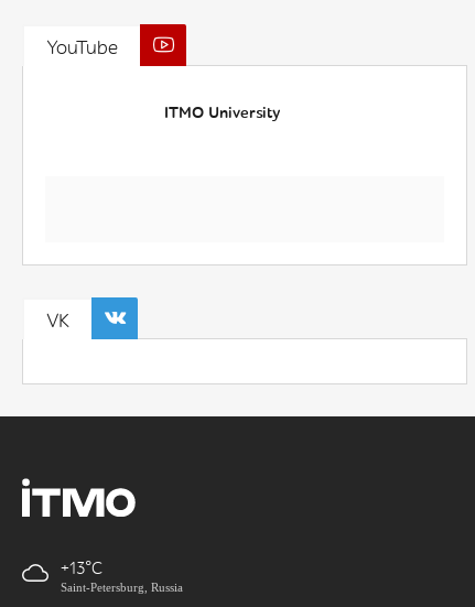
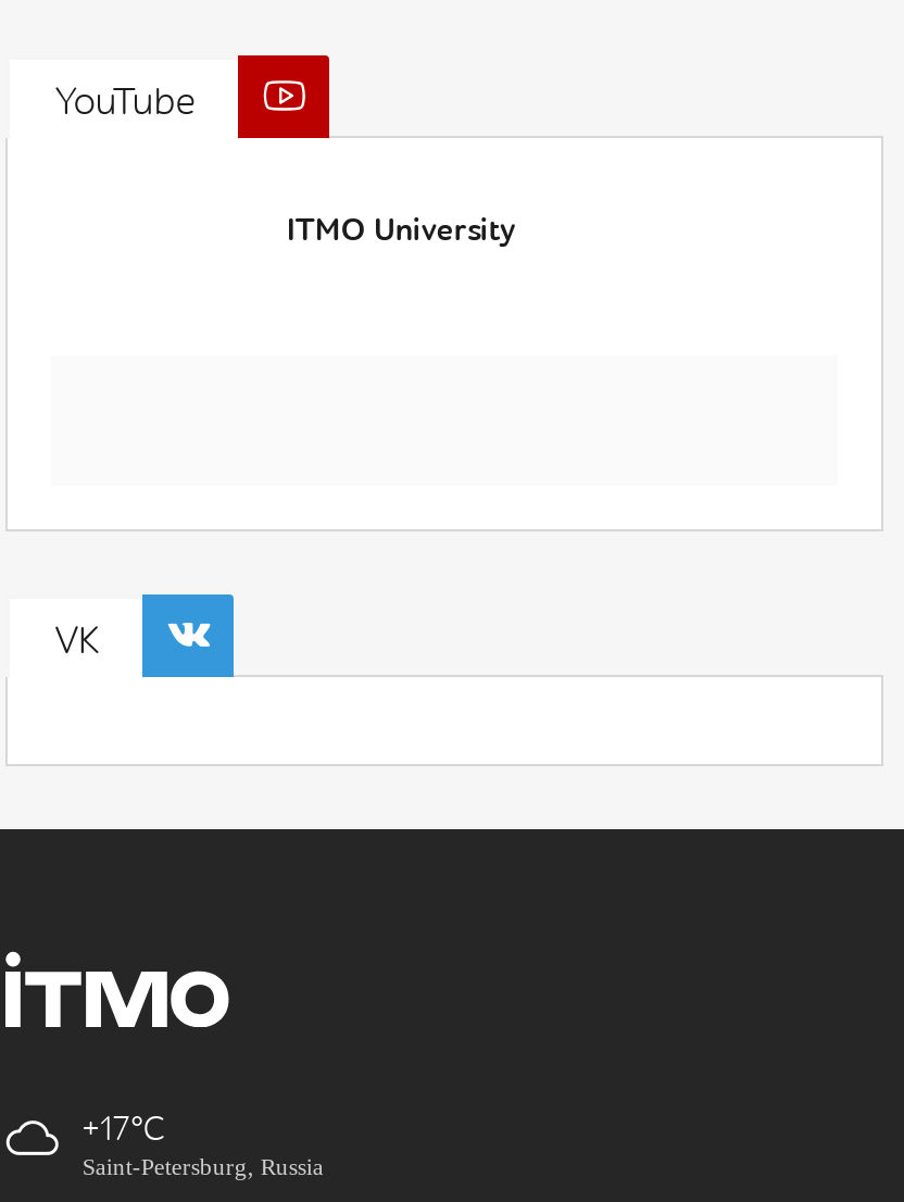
[61,559,85,580] +13 -> [82,1109,130,1150] +17

